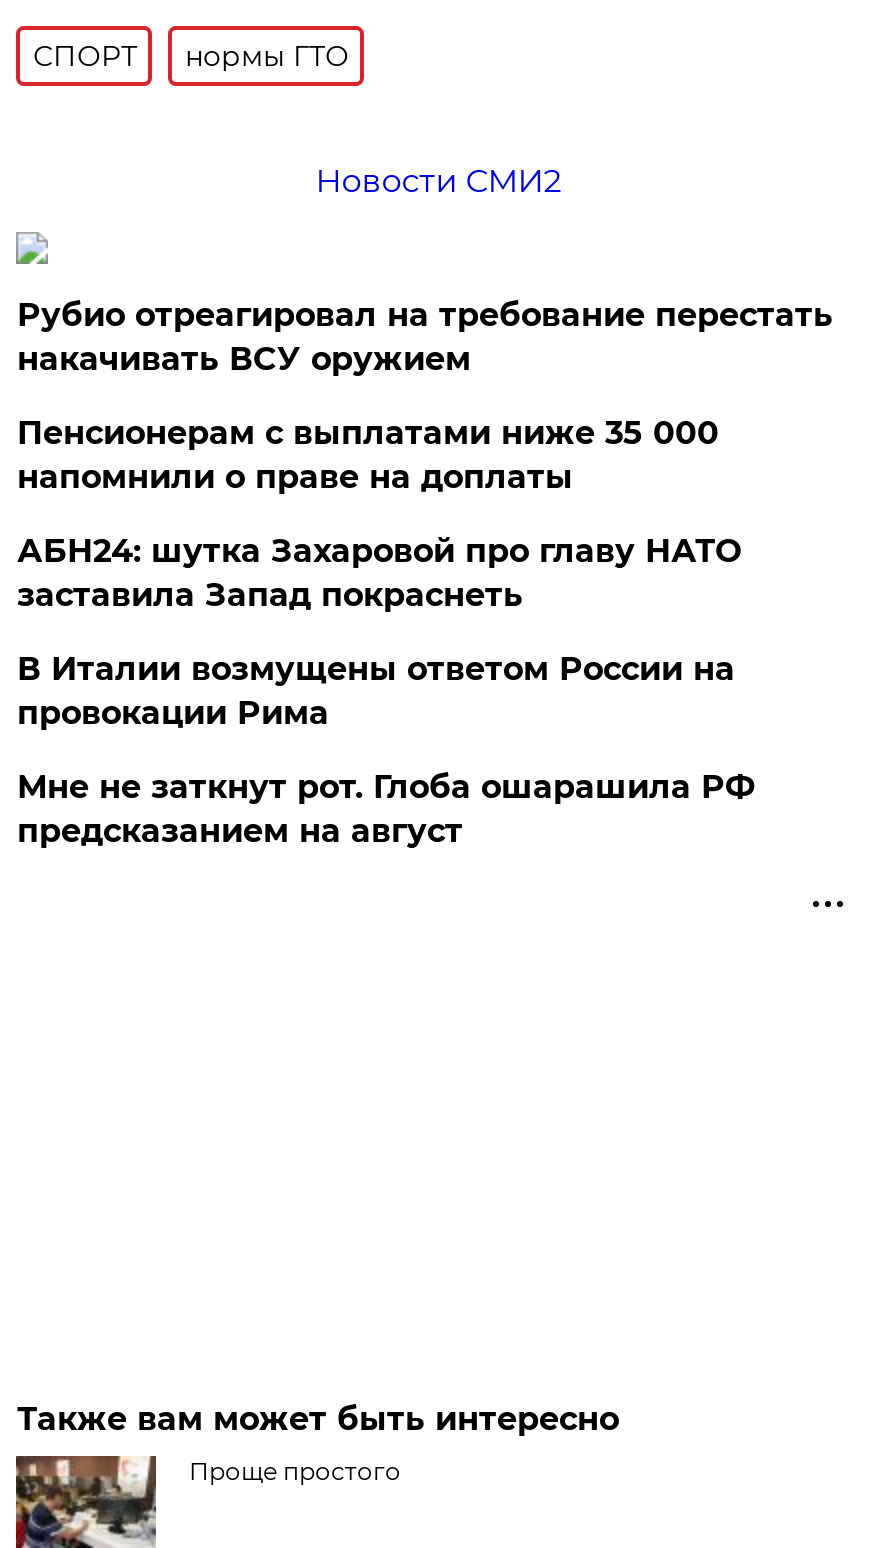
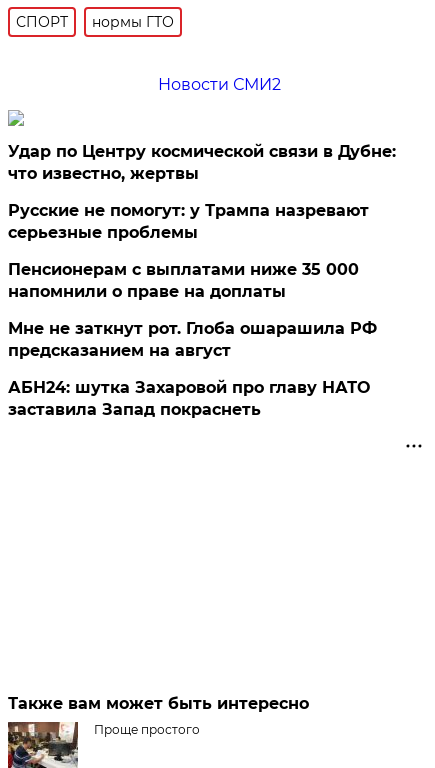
[17,296,833,378] Рубио отреагировал на требование перестать | накачивать ВСУ оружием -> [8,142,396,242] Удар по Центру космической связи в Дубне: | что известно, жертвы | Русские не помогут: у Трампа назревают | серьезные проблемы
moved [17,414,719,496] -> [8,260,359,301]: Пенсионерам с выплатами ниже 35 000 | напомнили о праве на доплаты
moved [17,532,741,614] -> [8,378,370,419]: АБН24: шутка Захаровой про главу НАТО | заставила Запад покраснеть
[17,650,735,732] В Италии возмущены ответом России на | провокации Рима -> none
moved [17,768,755,850] -> [8,319,377,360]: Мне не заткнут рот. Глоба ошарашила РФ | предсказанием на август

